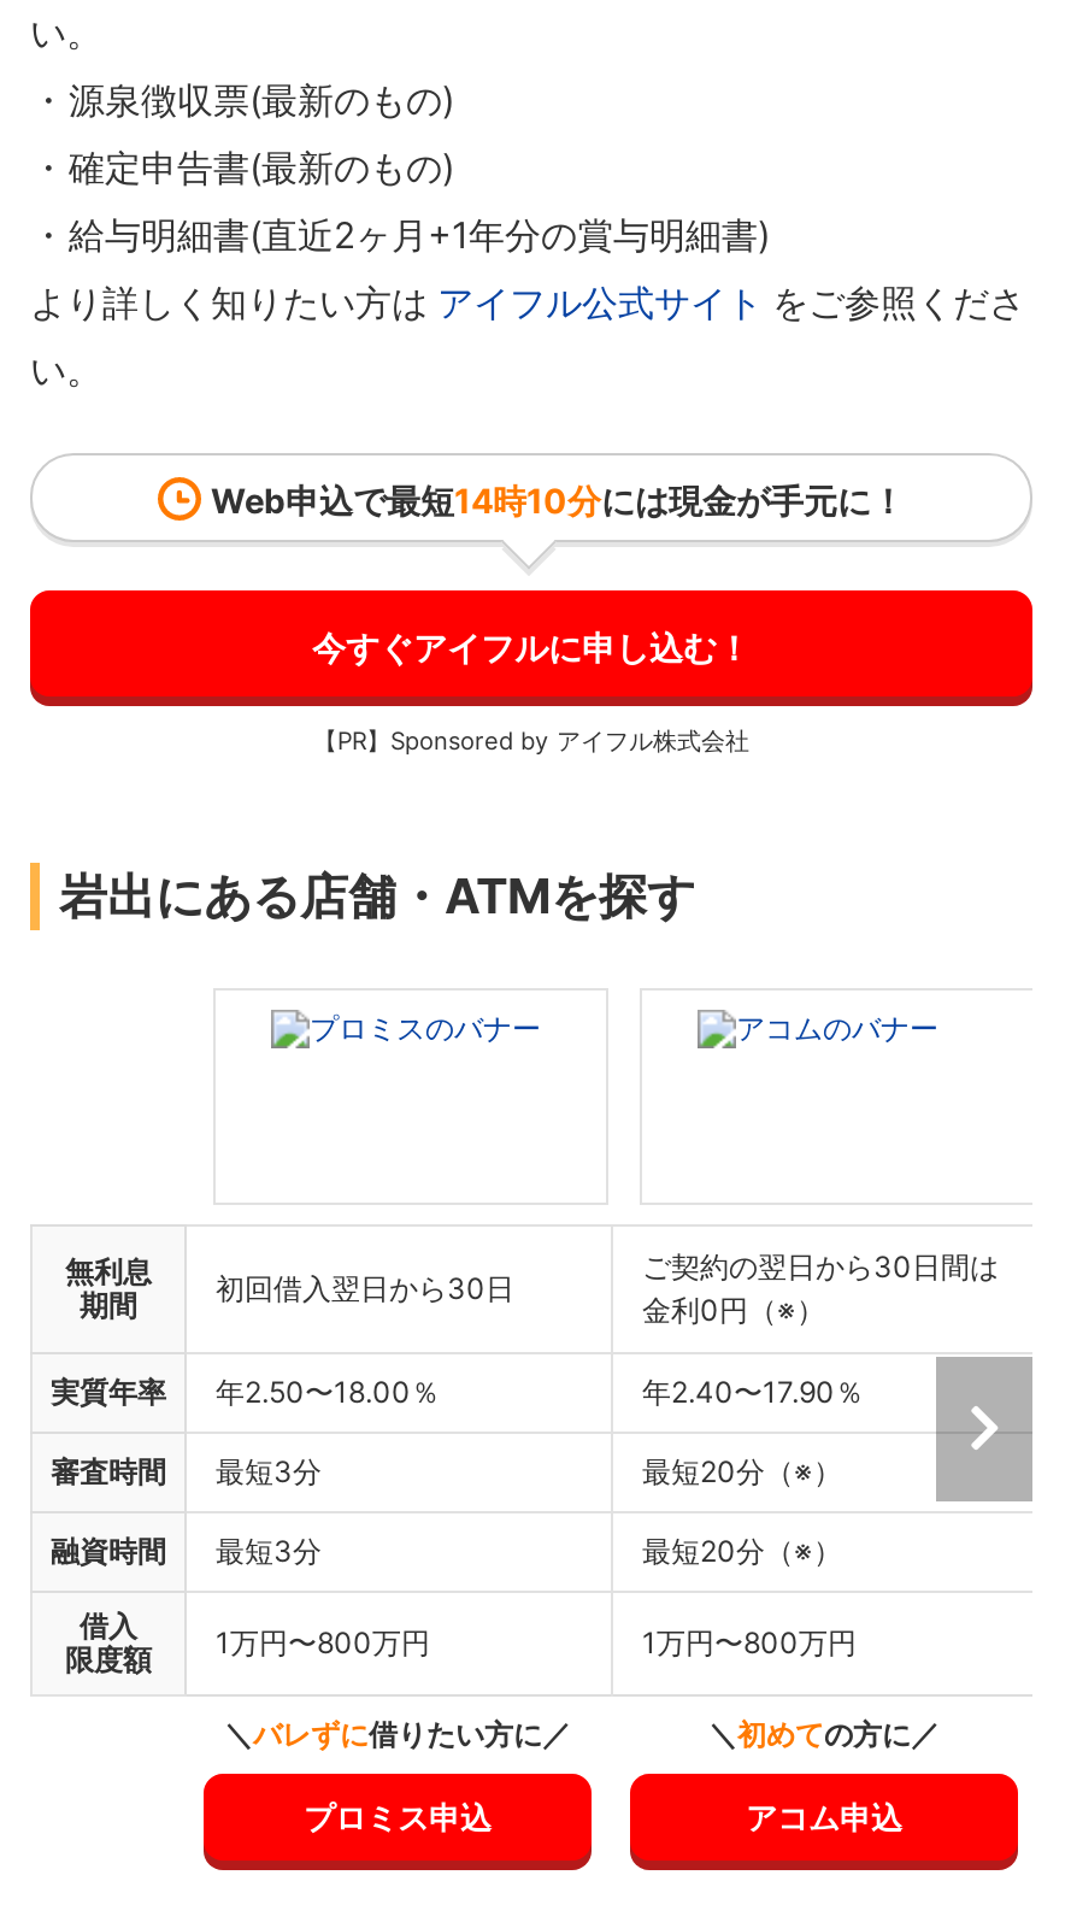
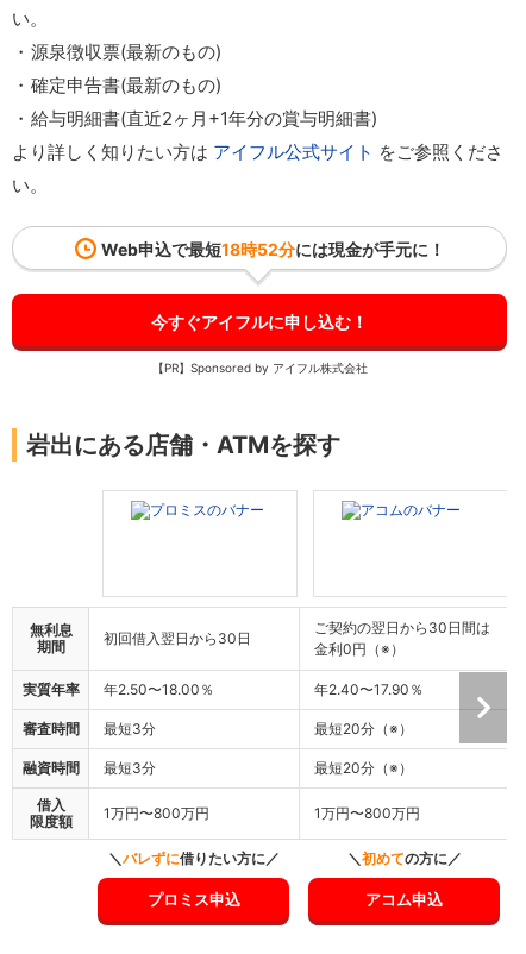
[211,480,905,521] Web申込で最短14時10分には現金が手元に！ -> [101,239,444,260] Web申込で最短18時52分には現金が手元に！

